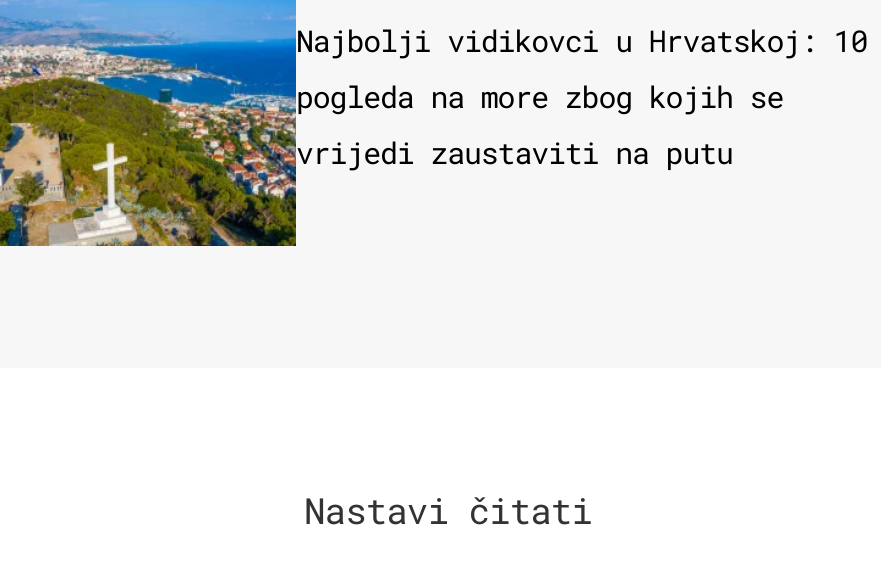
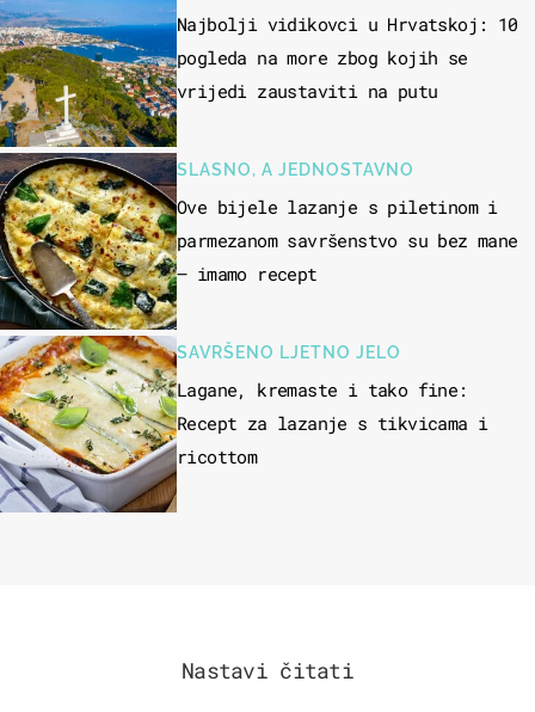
none -> [4,152,518,514] [image] | SLASNO, A JEDNOSTAVNO | Ove bijele lazanje s piletinom i | parmezanom savršenstvo su bez mane | – imamo recept | SAVRŠENO LJETNO JELO | Lagane, kremaste i tako fine: | Recept za lazanje s tikvicama i | ricottom

